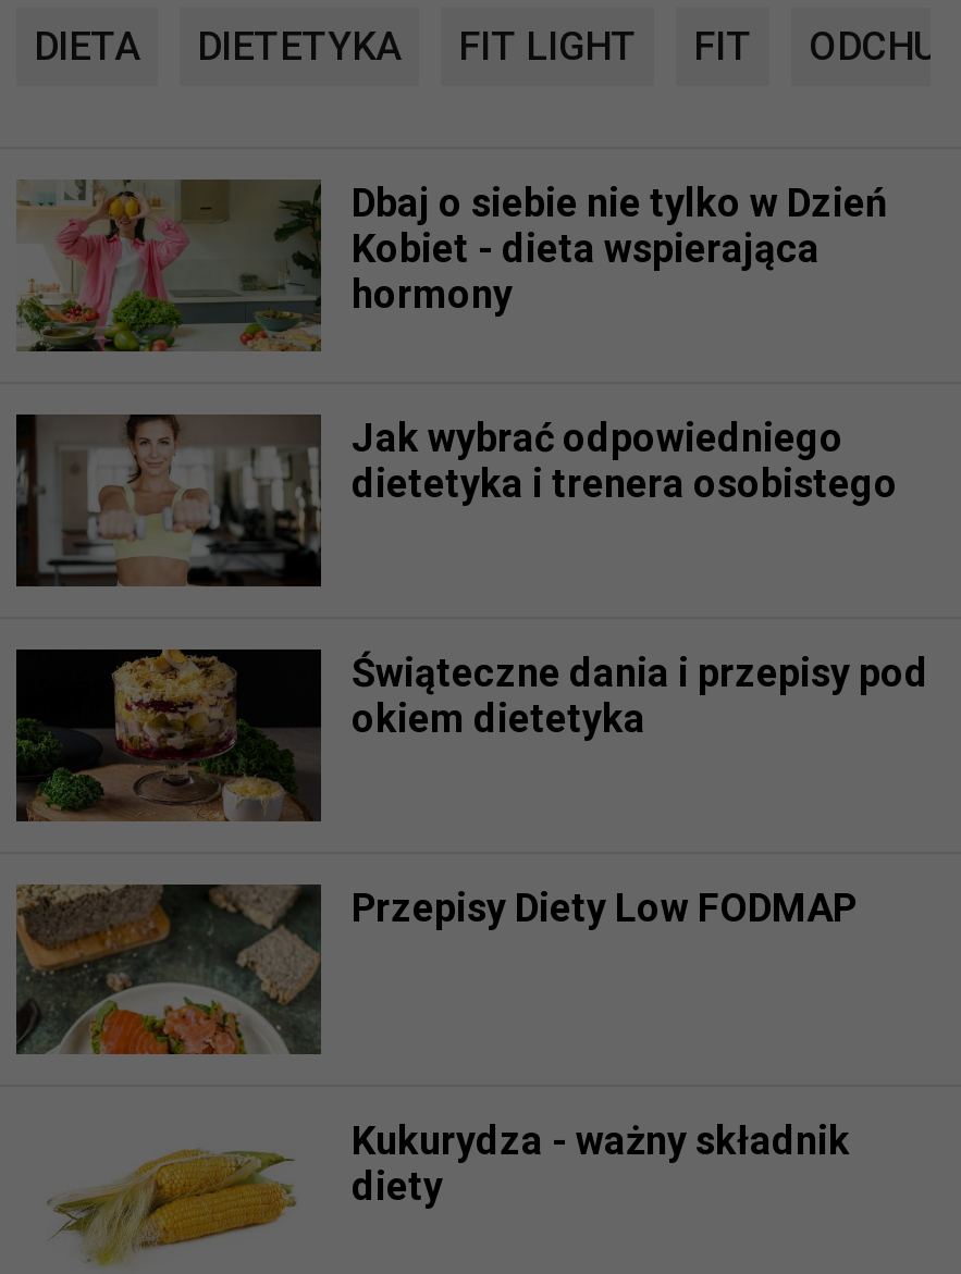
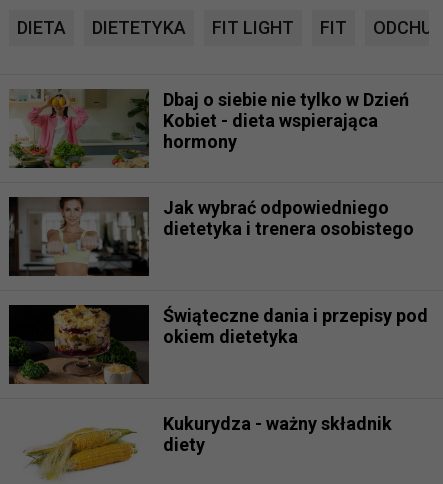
[14,882,857,1054] [image] | Przepisy Diety Low FODMAP -> none

